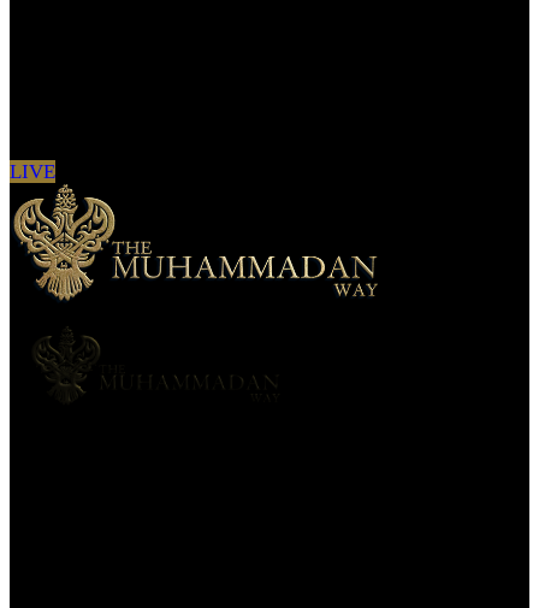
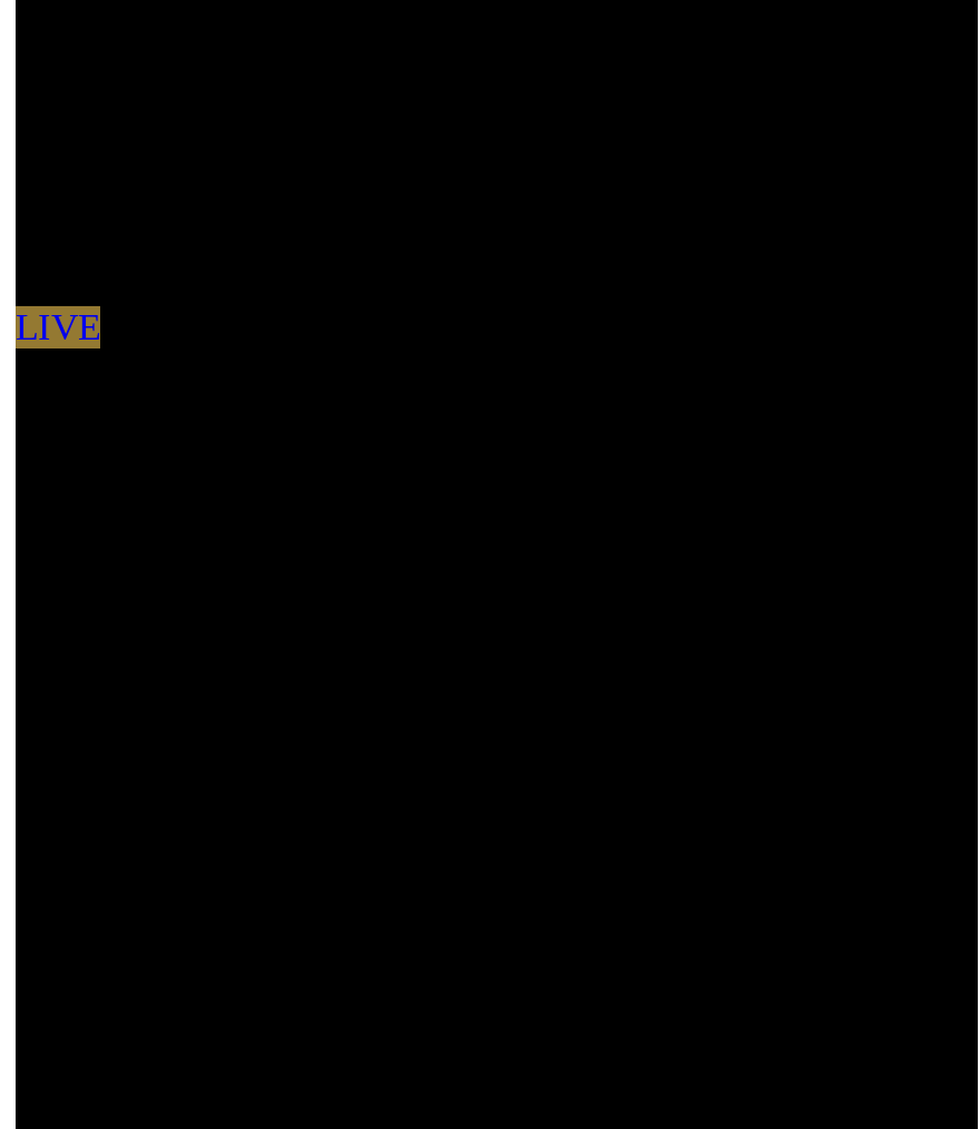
[13,184,378,301] [image] -> none

